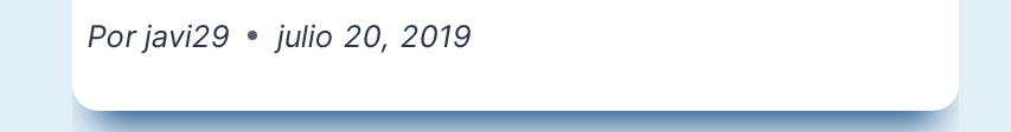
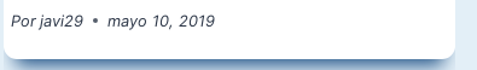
[87,18,471,53] Por javi29 julio 20, 2019 -> [11,11,215,30] Por javi29 mayo 10, 2019

